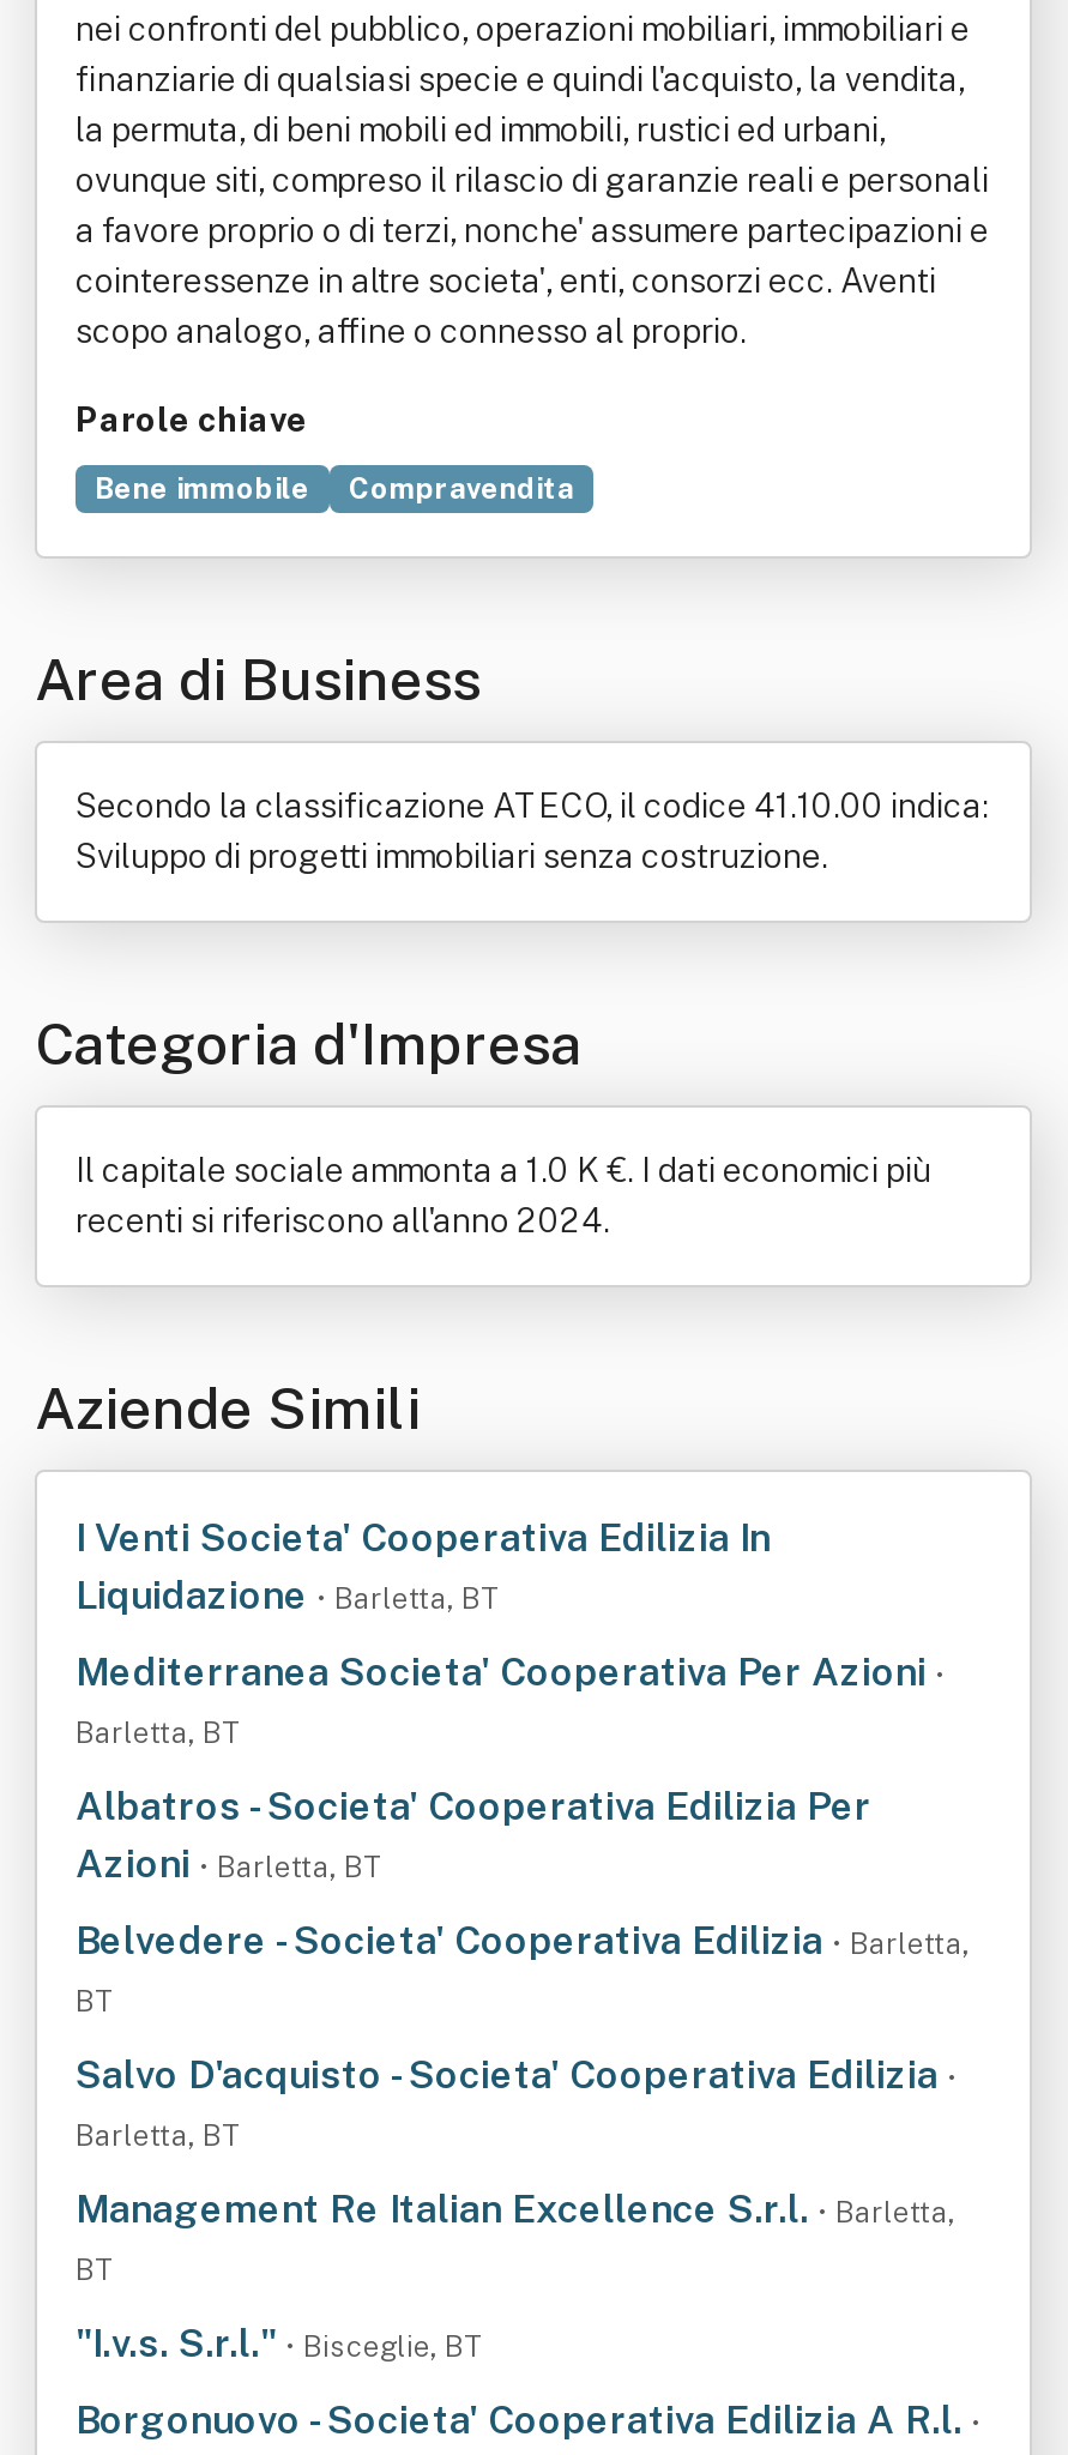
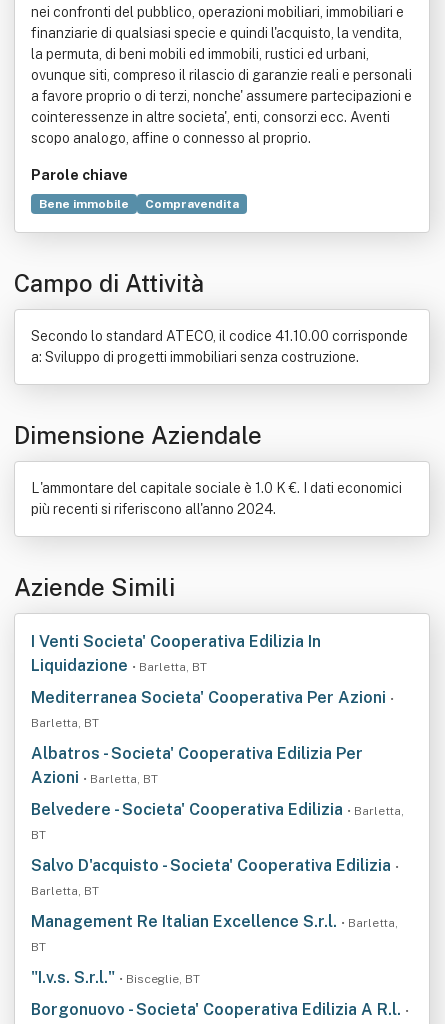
[35,645,481,712] Area di Business -> [14,269,204,297] Campo di Attività
[76,786,989,875] Secondo la classificazione ATECO, il codice 41.10.00 indica: | Sviluppo di progetti immobiliari senza costruzione. -> [31,328,408,365] Secondo lo standard ATECO, il codice 41.10.00 corrisponde | a: Sviluppo di progetti immobiliari senza costruzione.
[35,1009,581,1076] Categoria d'Impresa -> [14,421,262,449] Dimensione Aziendale
[76,1151,931,1239] Il capitale sociale ammonta a 1.0 K €. I dati economici più | recenti si riferiscono all'anno 2024. -> [31,480,402,517] L'ammontare del capitale sociale è 1.0 K €. I dati economici | più recenti si riferiscono all'anno 2024.

